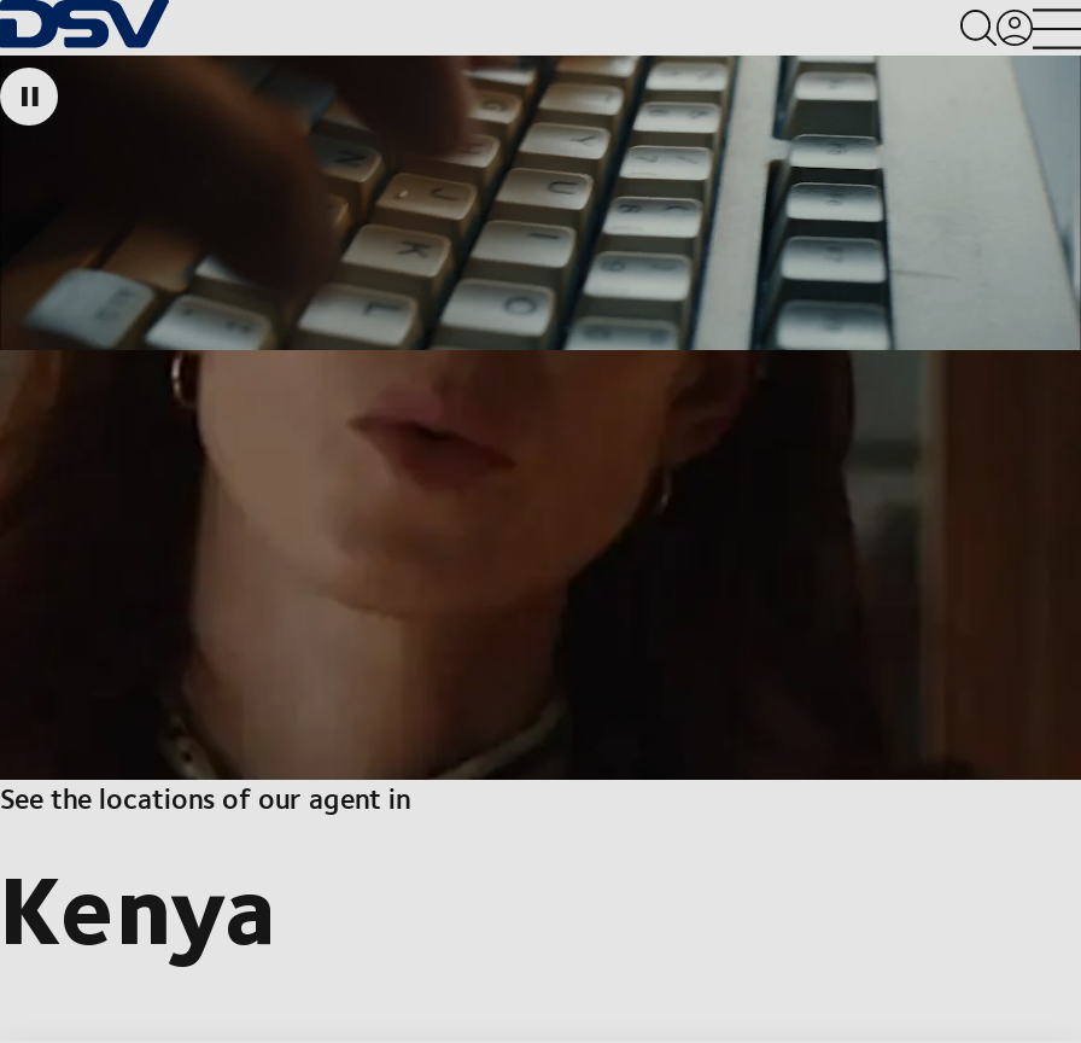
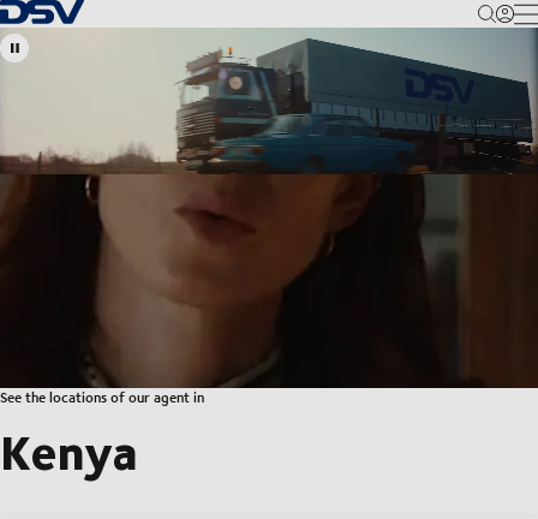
[7,53,1074,352] [image] -> [4,28,534,174] [image]

